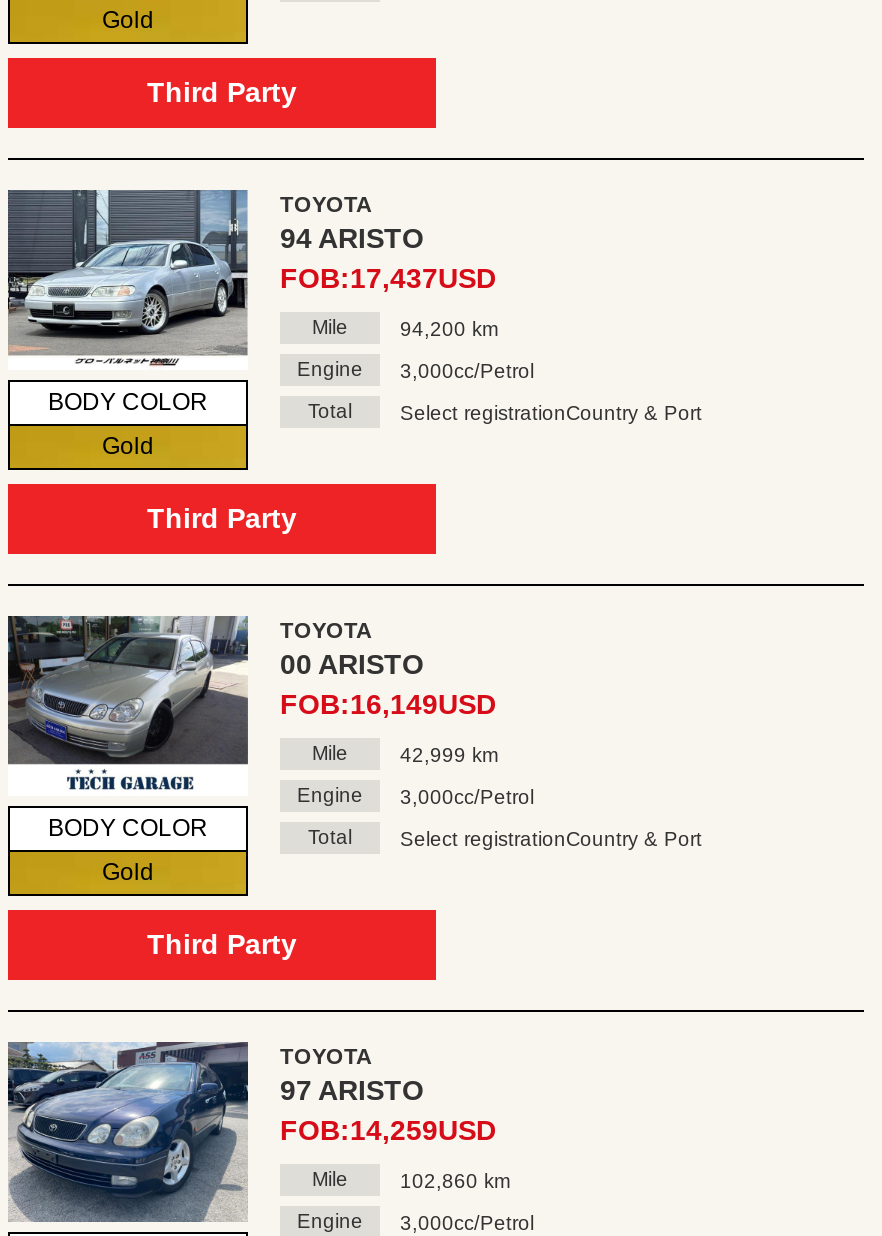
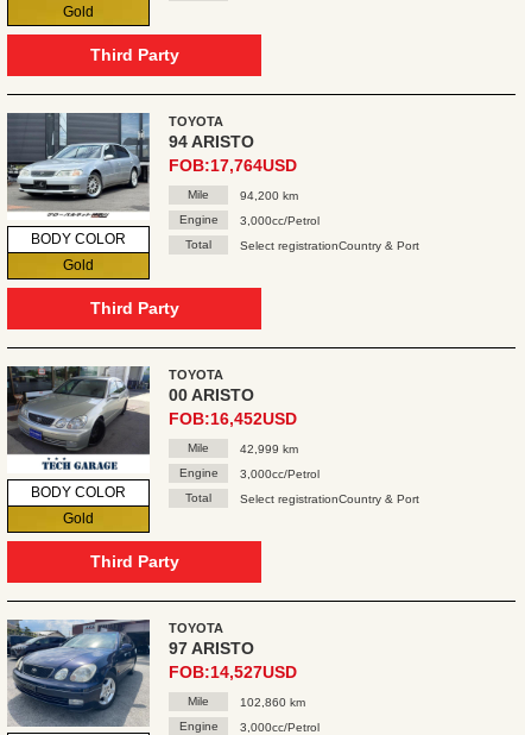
[280,262,496,294] FOB:17,437USD -> [169,156,297,175] FOB:17,764USD
[280,688,496,720] FOB:16,149USD -> [169,409,297,428] FOB:16,452USD
[280,1114,496,1146] FOB:14,259USD -> [169,662,297,681] FOB:14,527USD

